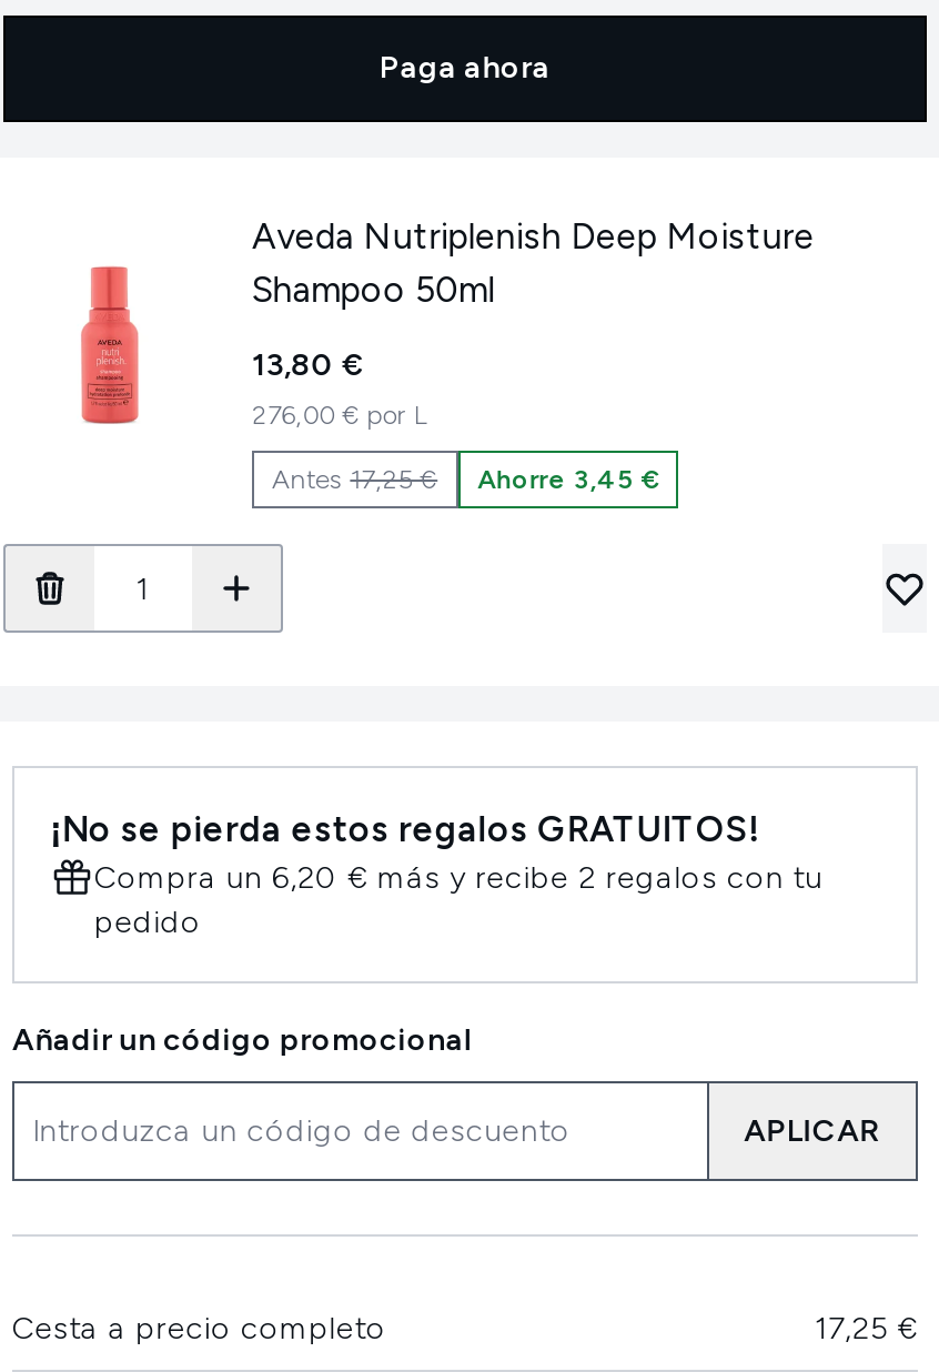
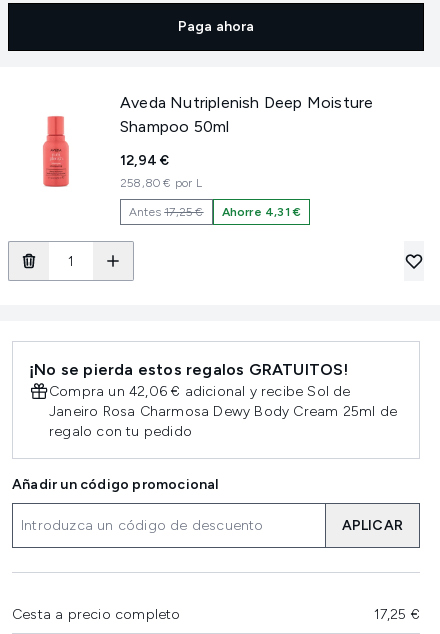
[252,346,362,384] 13,80 € -> [120,152,169,169] 12,94 €
[252,400,427,431] 276,00 € por L -> [120,176,202,190] 258,80 € por L
[477,464,659,495] Ahorre 3,45 € -> [222,205,301,219] Ahorre 4,31 €
[94,859,823,941] Compra un 6,20 € más y recibe 2 regalos con tu | pedido -> [49,383,397,440] Compra un 42,06 € adicional y recibe Sol de | Janeiro Rosa Charmosa Dewy Body Cream 25ml de | regalo con tu pedido

